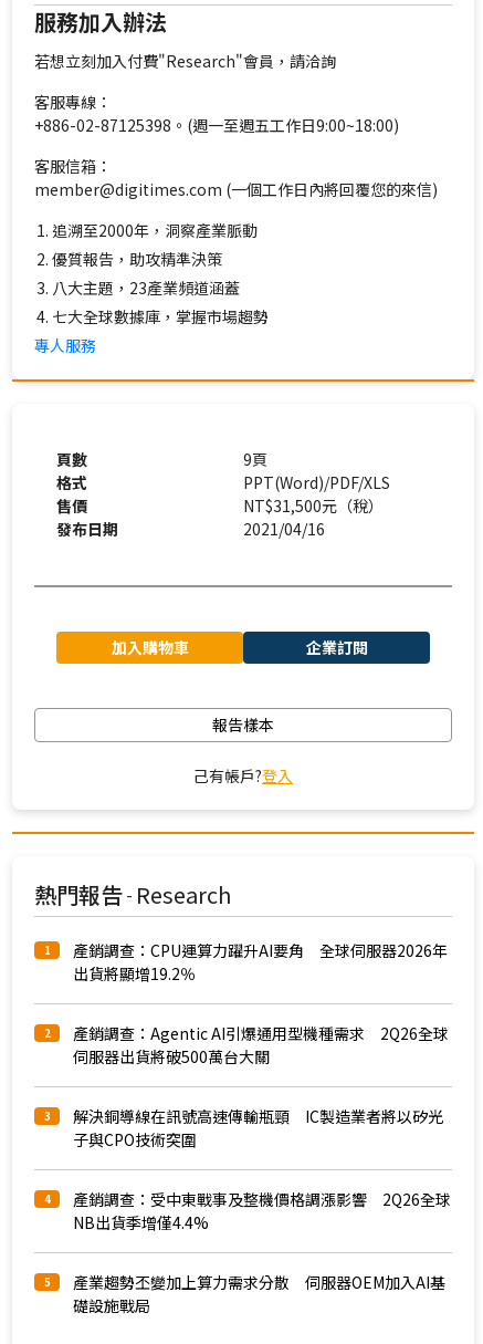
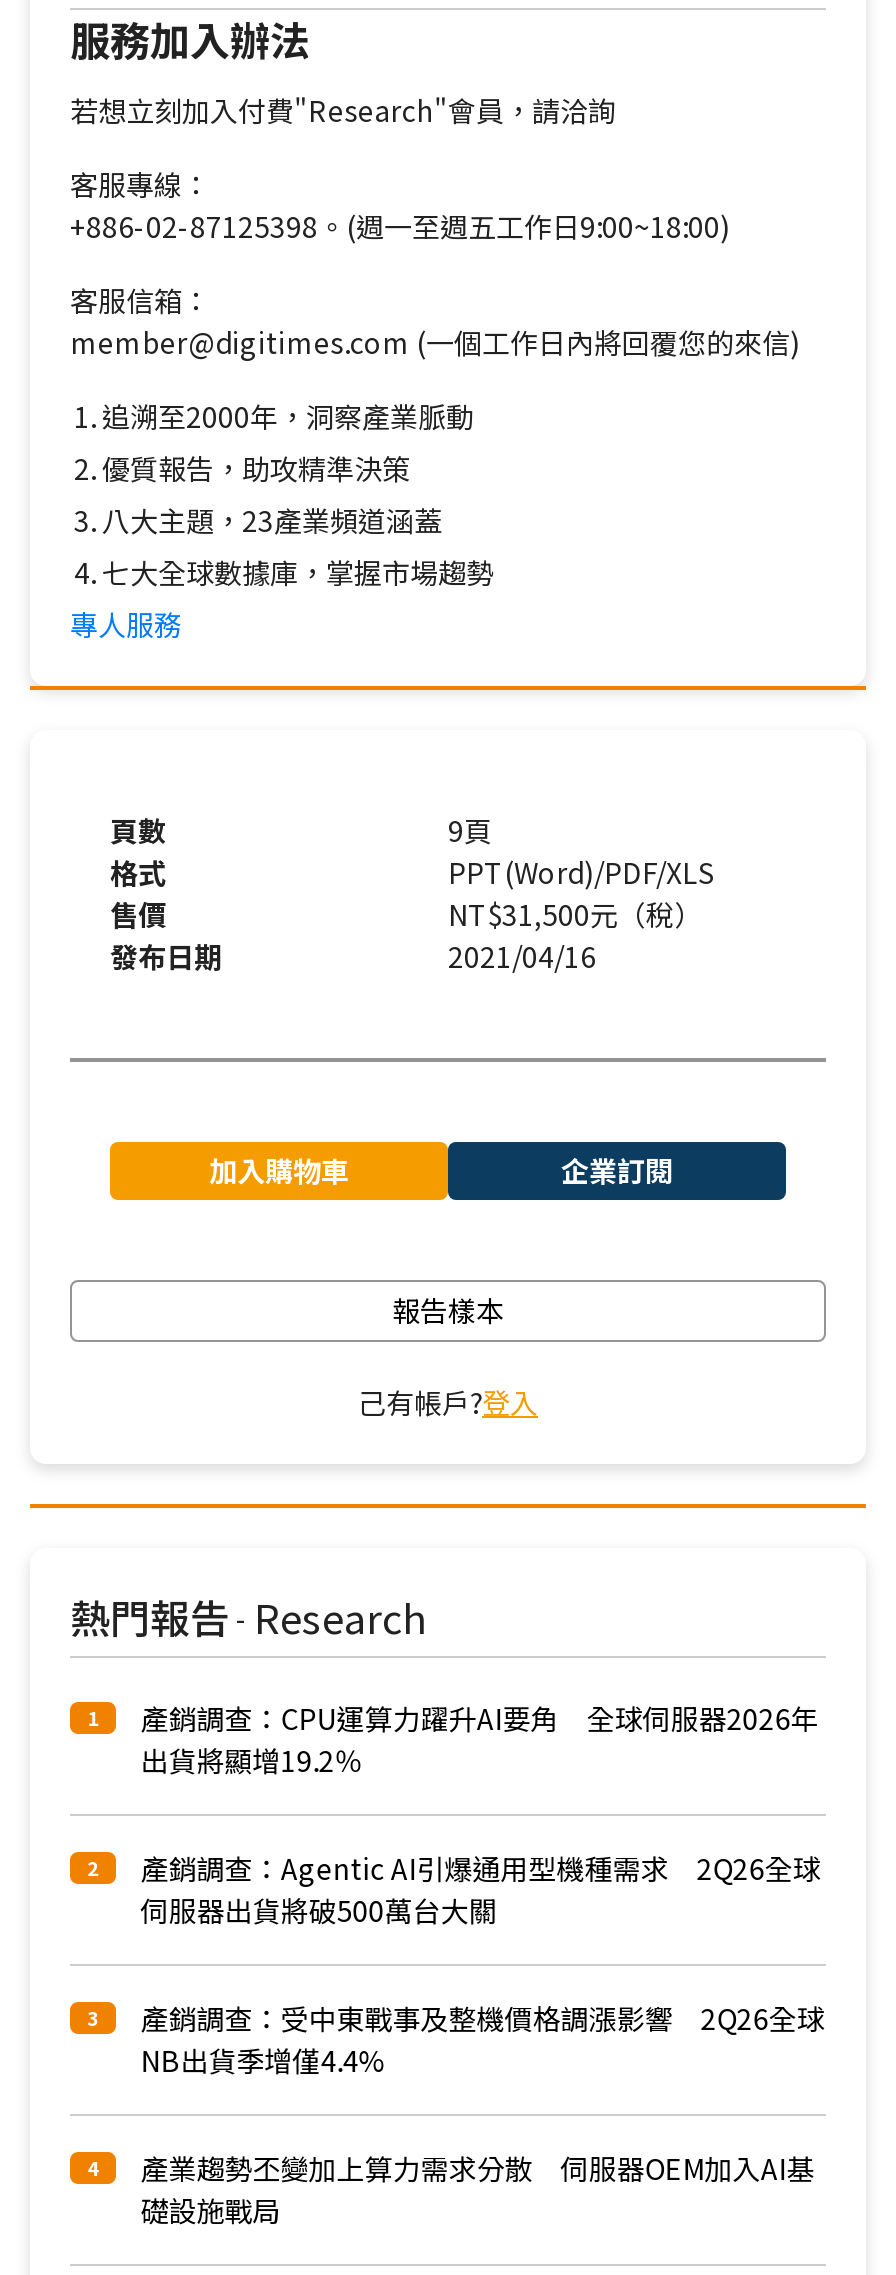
[44,1105,443,1207] 解決銅導線在訊號高速傳輸瓶頸 IC製造業者將以矽光 | 子與CPO技術突圍 | 4 -> none
[44,1271,446,1293] 5 產業趨勢丕變加上算力需求分散 伺服器OEM加入AI基 -> [87,2148,814,2188] 4 產業趨勢丕變加上算力需求分散 伺服器OEM加入AI基

